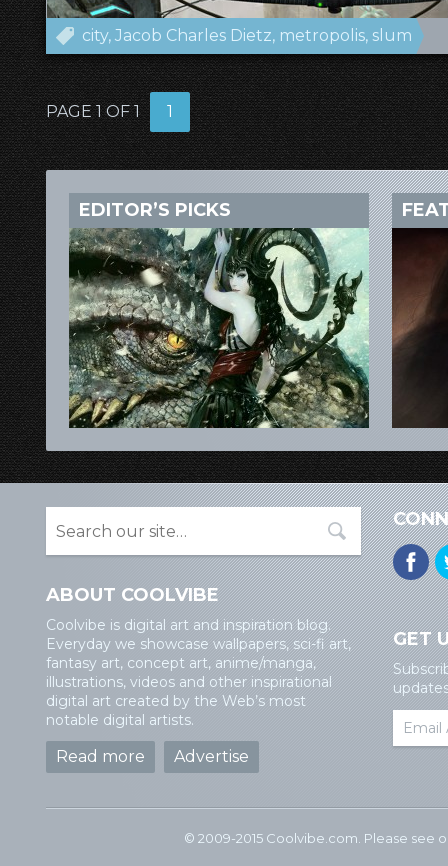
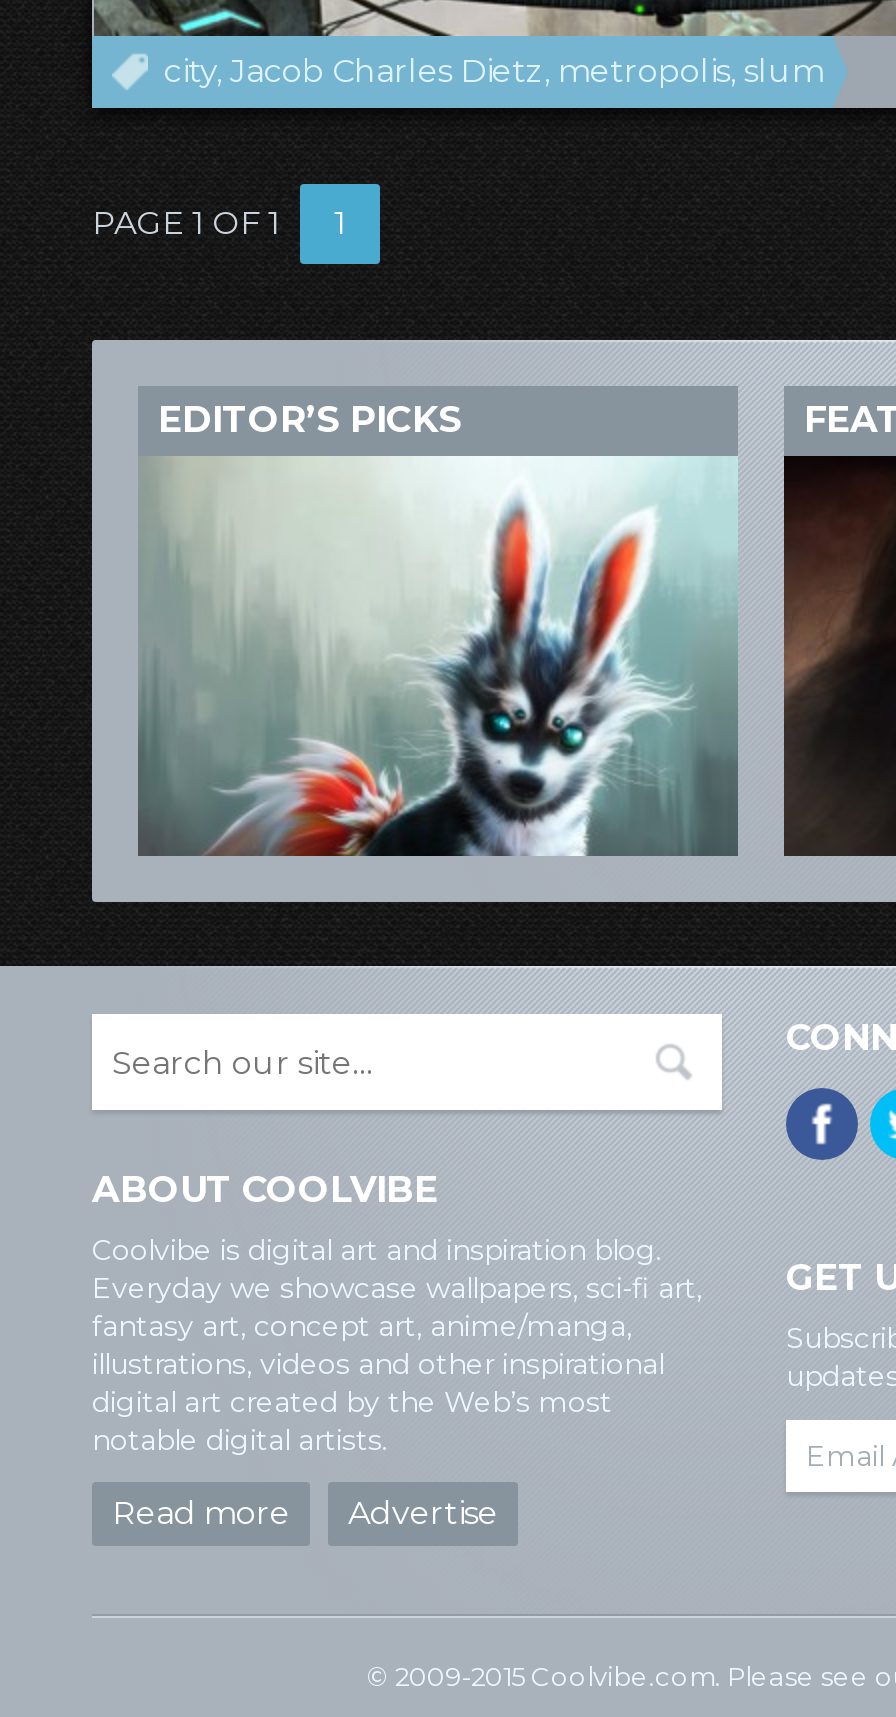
[68,227,369,429] [image] -> [138,454,738,856] [image]

